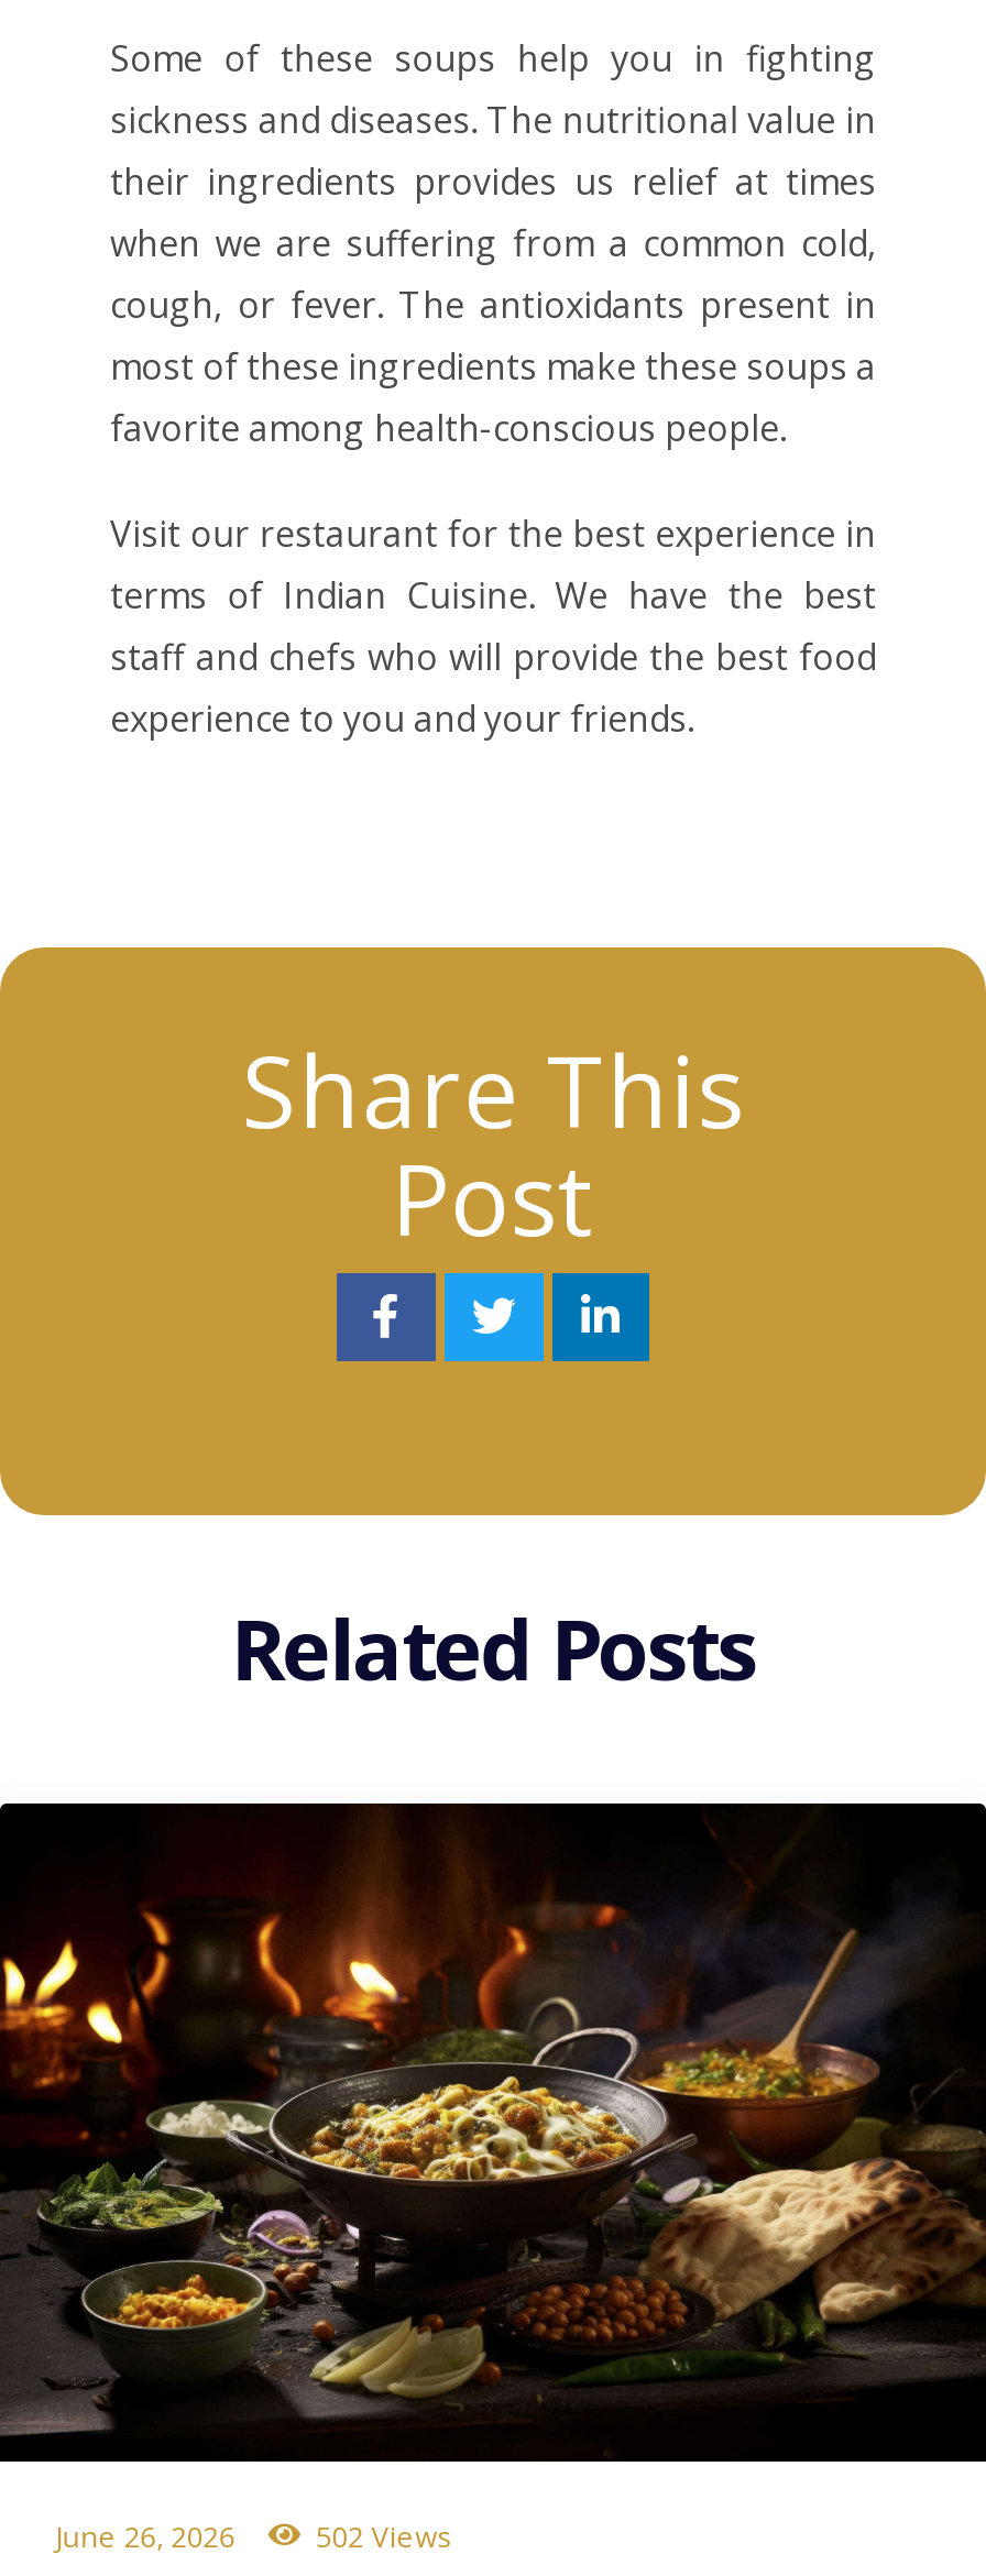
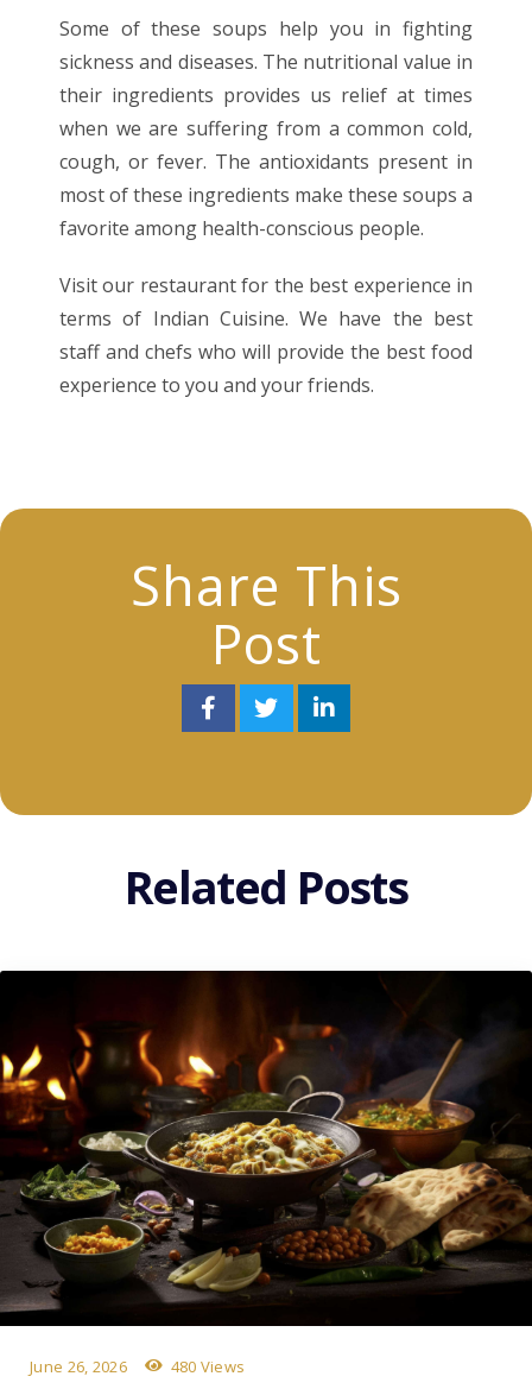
[55,2516,454,2556] June 26, 2026 502 Views -> [30,1355,245,1377] June 26, 2026 480 Views

